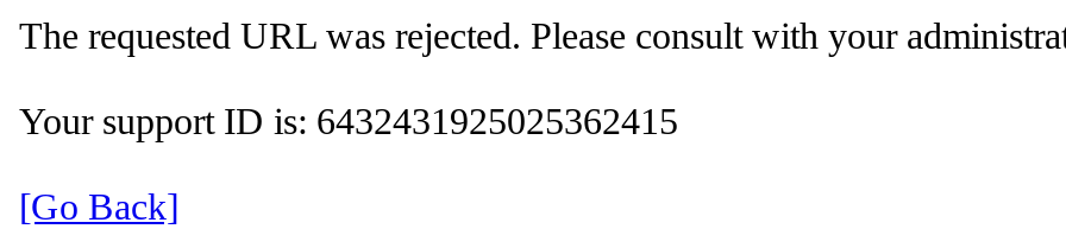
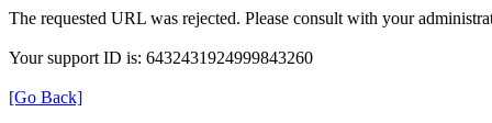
[19,101,678,141] Your support ID is: 6432431925025362415 -> [9,48,313,67] Your support ID is: 6432431924999843260

